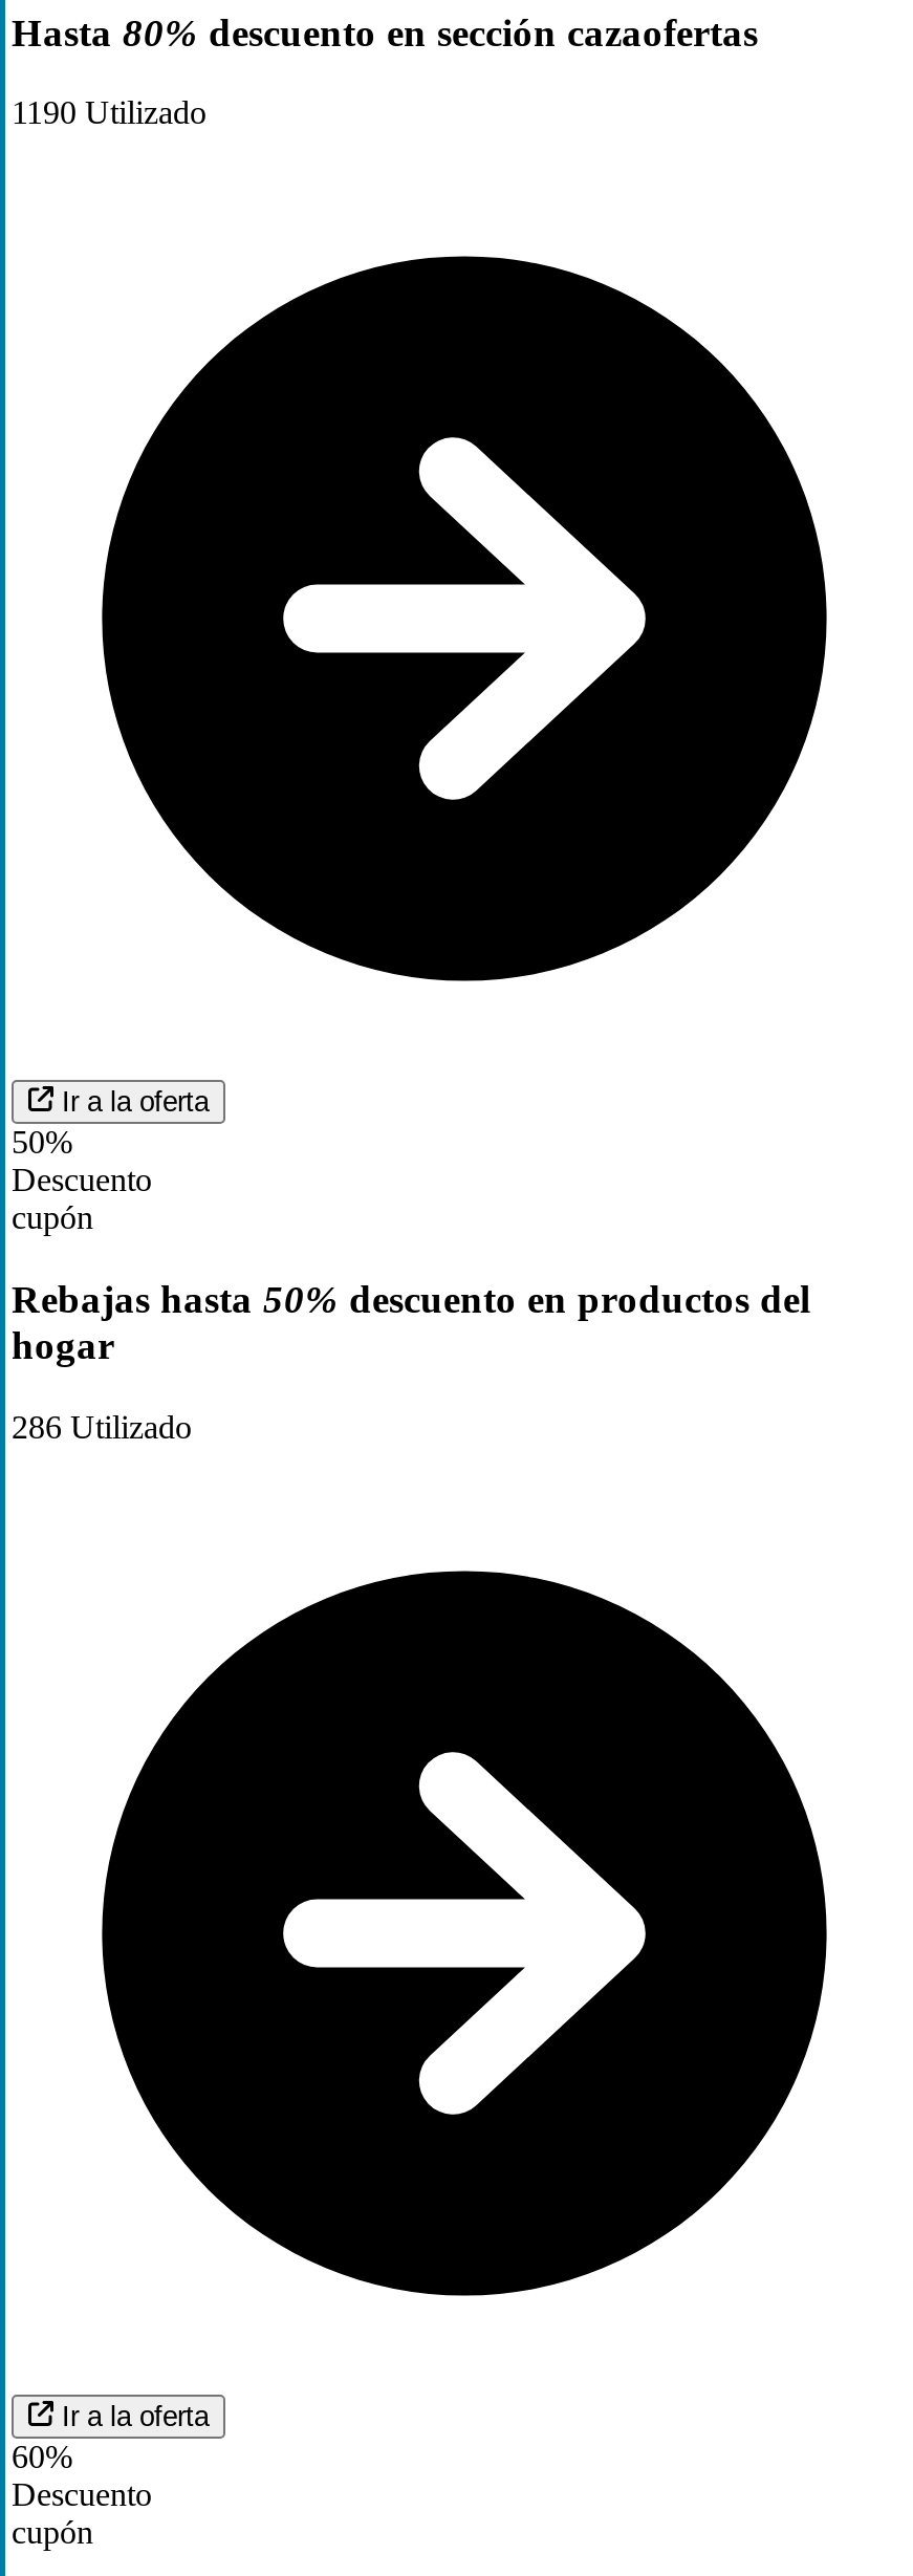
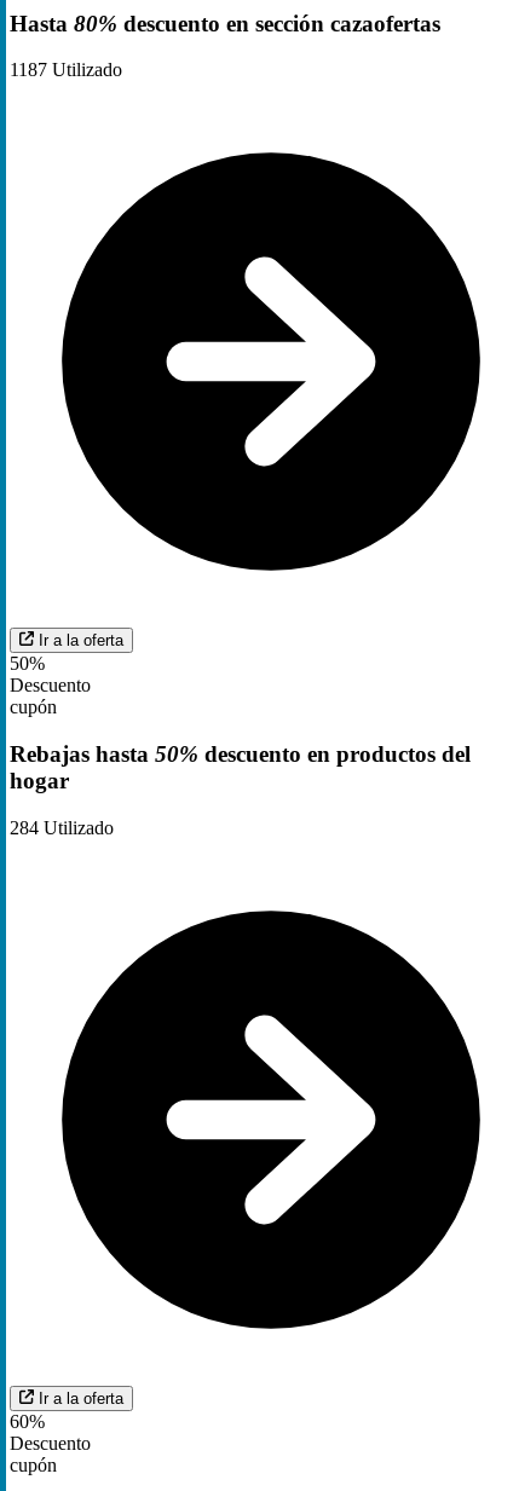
[12,95,206,130] 1190 Utilizado -> [10,59,122,80] 1187 Utilizado
[12,1408,192,1444] 286 Utilizado -> [10,817,114,838] 284 Utilizado

